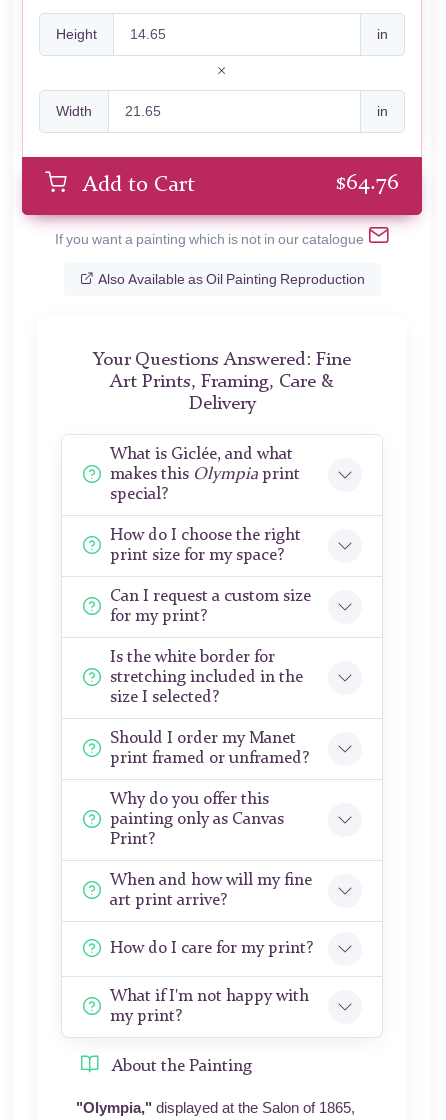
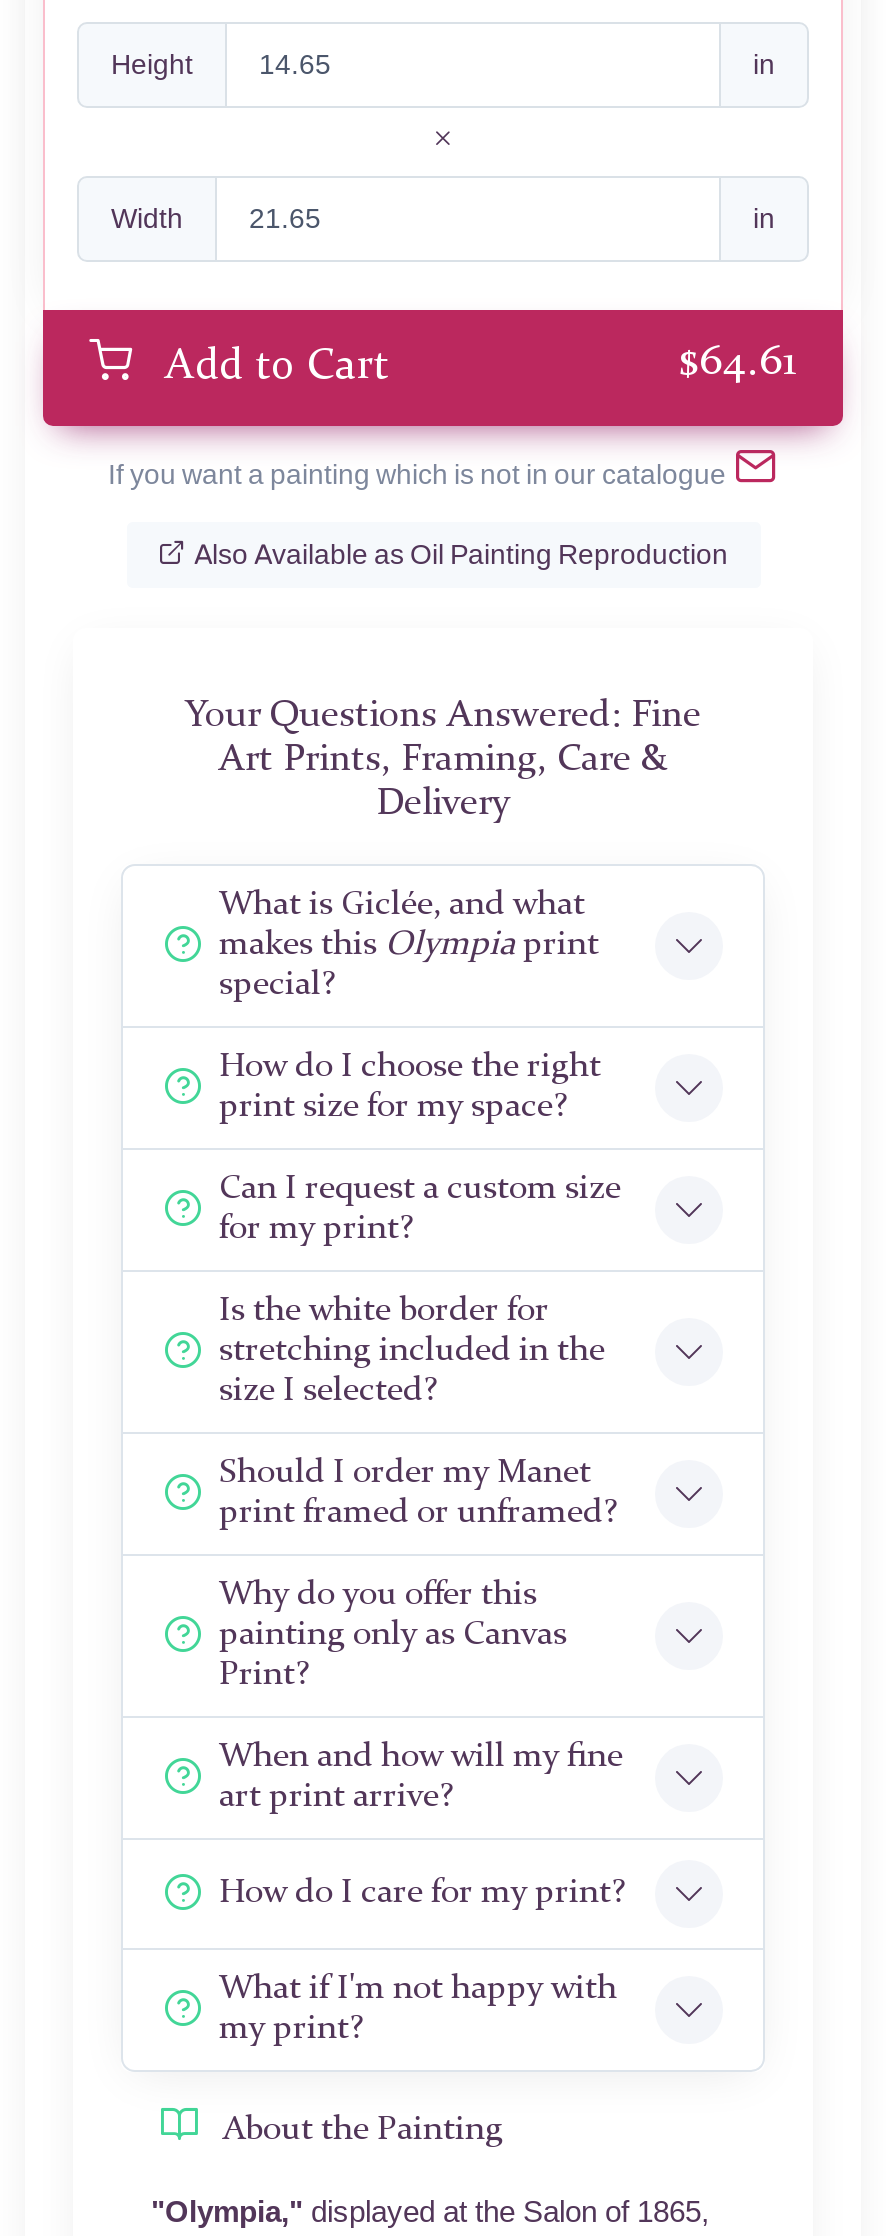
[336,173,399,194] $64.76 -> [679,343,797,385] $64.61

